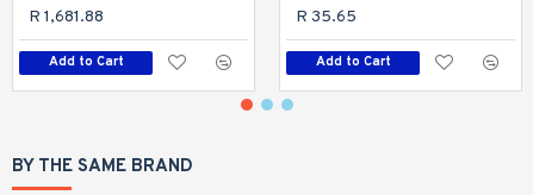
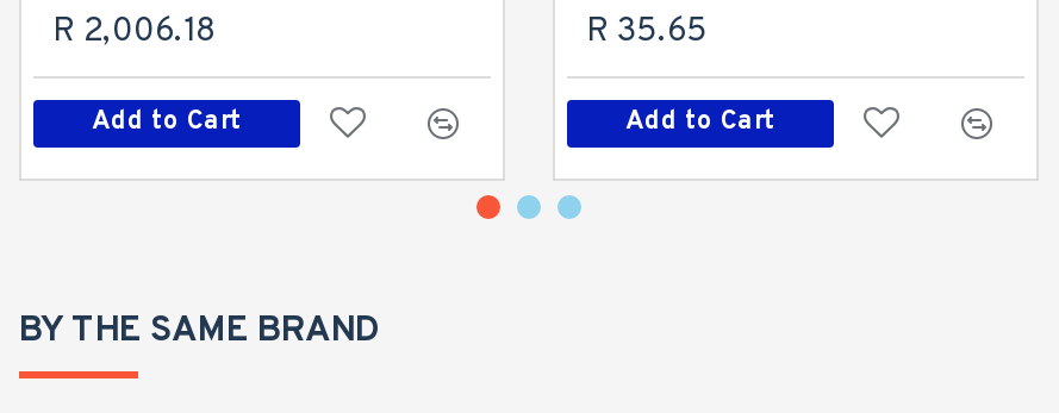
[29,7,104,27] R 1,681.88 -> [52,12,214,52] R 2,006.18

